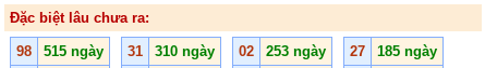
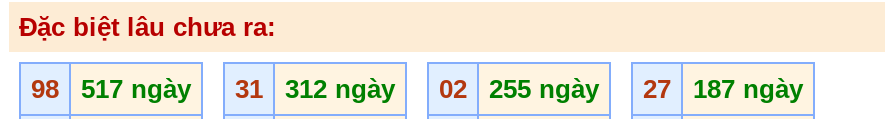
[44,43,104,59] 515 ngày -> [81,74,191,104] 517 ngày
[155,43,215,59] 310 ngày -> [285,74,395,104] 312 ngày
[266,43,326,59] 253 ngày -> [489,74,599,104] 255 ngày
[377,43,437,59] 185 ngày -> [693,74,803,104] 187 ngày

